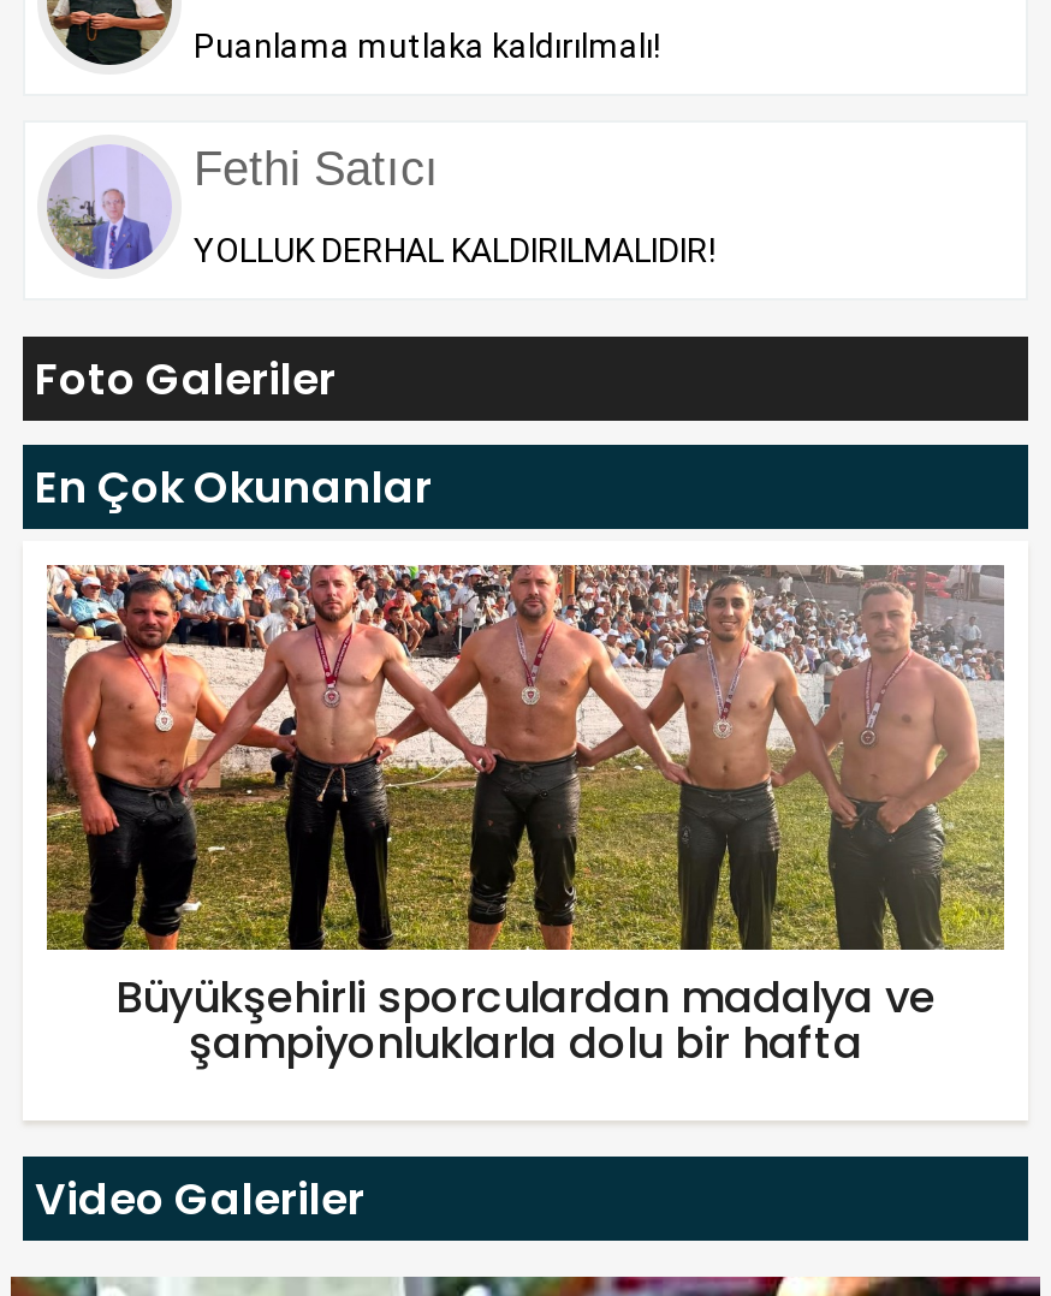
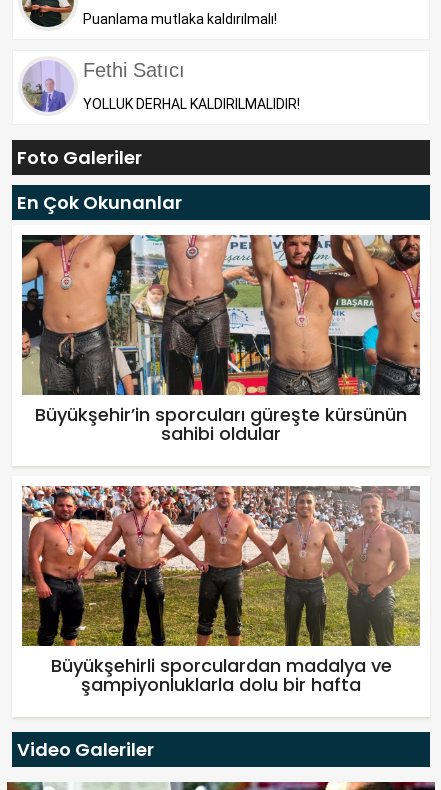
none -> [21,234,421,446] [image] | Büyükşehir’in sporcuları güreşte kürsünün | sahibi oldular

